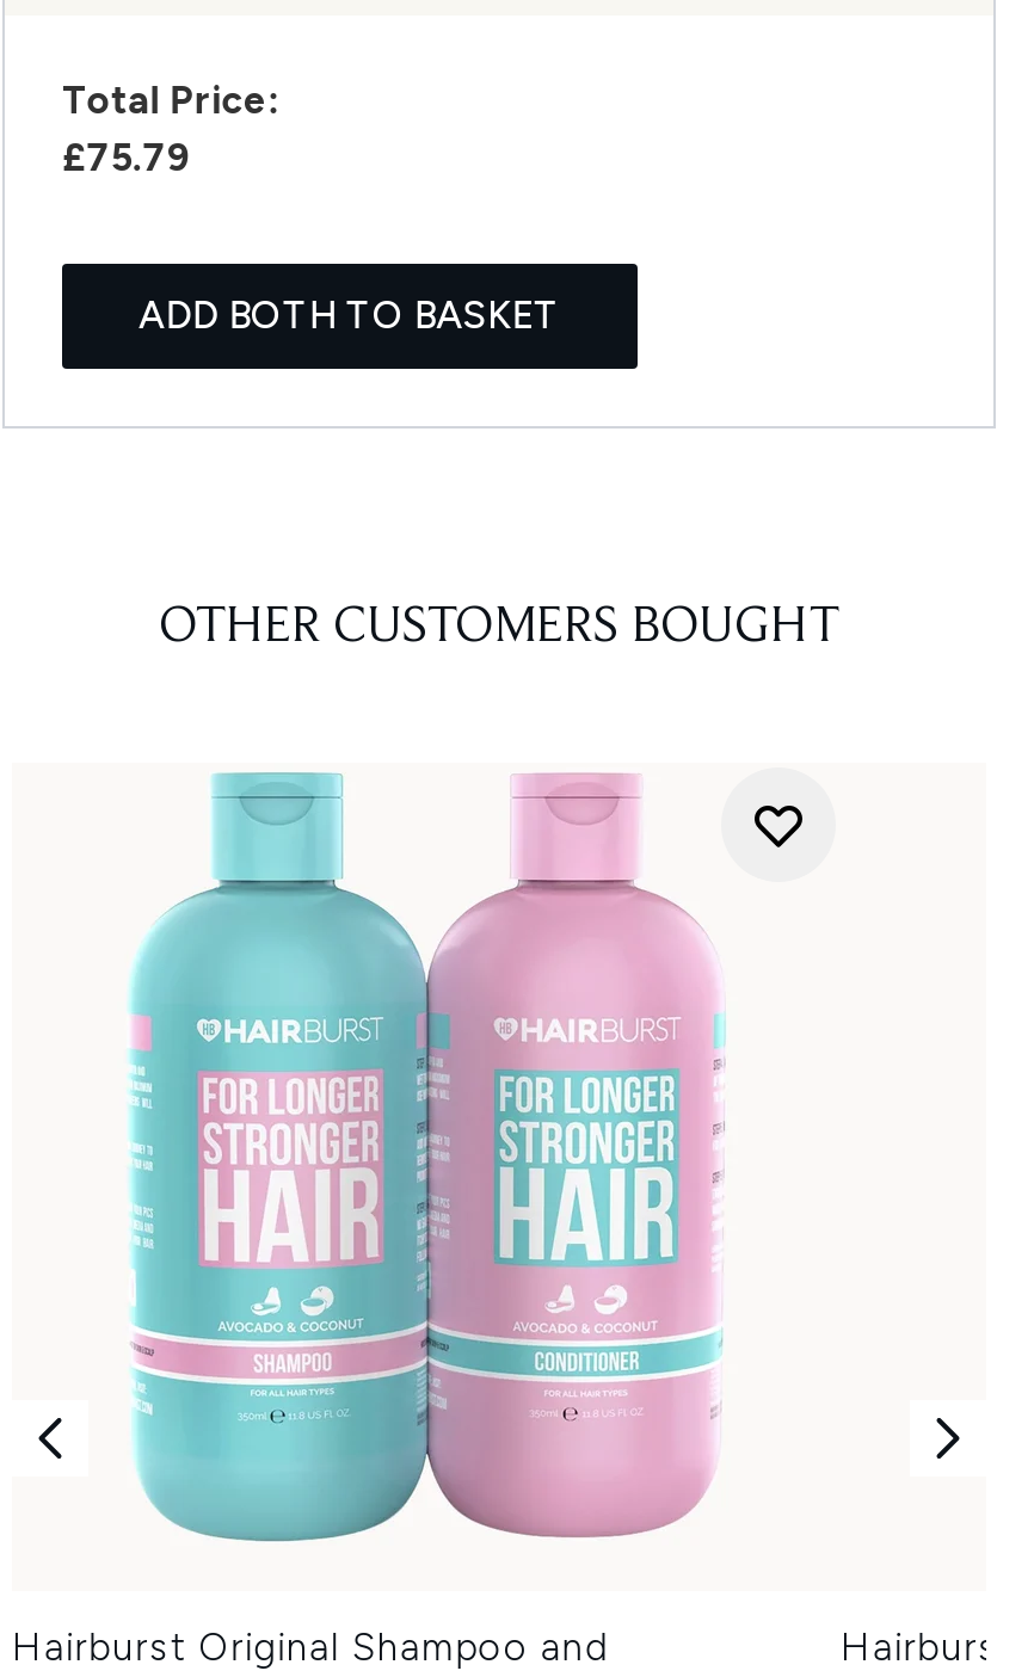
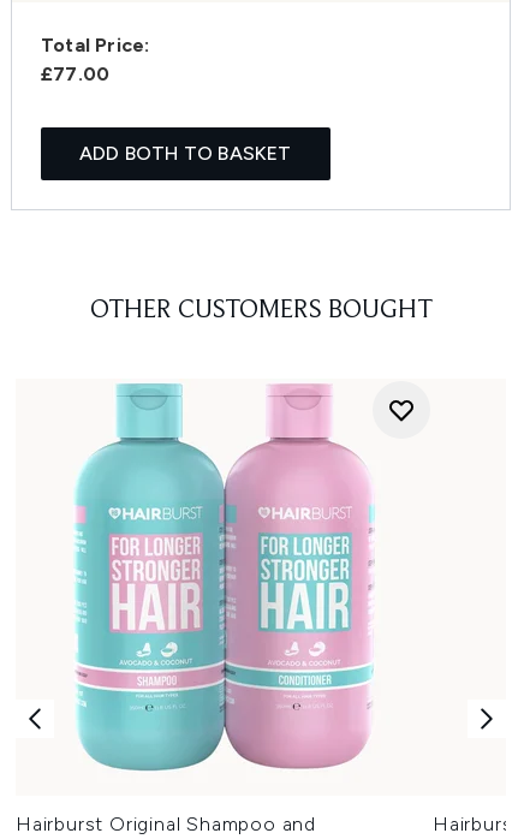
[62,135,192,180] £75.79 -> [41,63,110,85] £77.00

